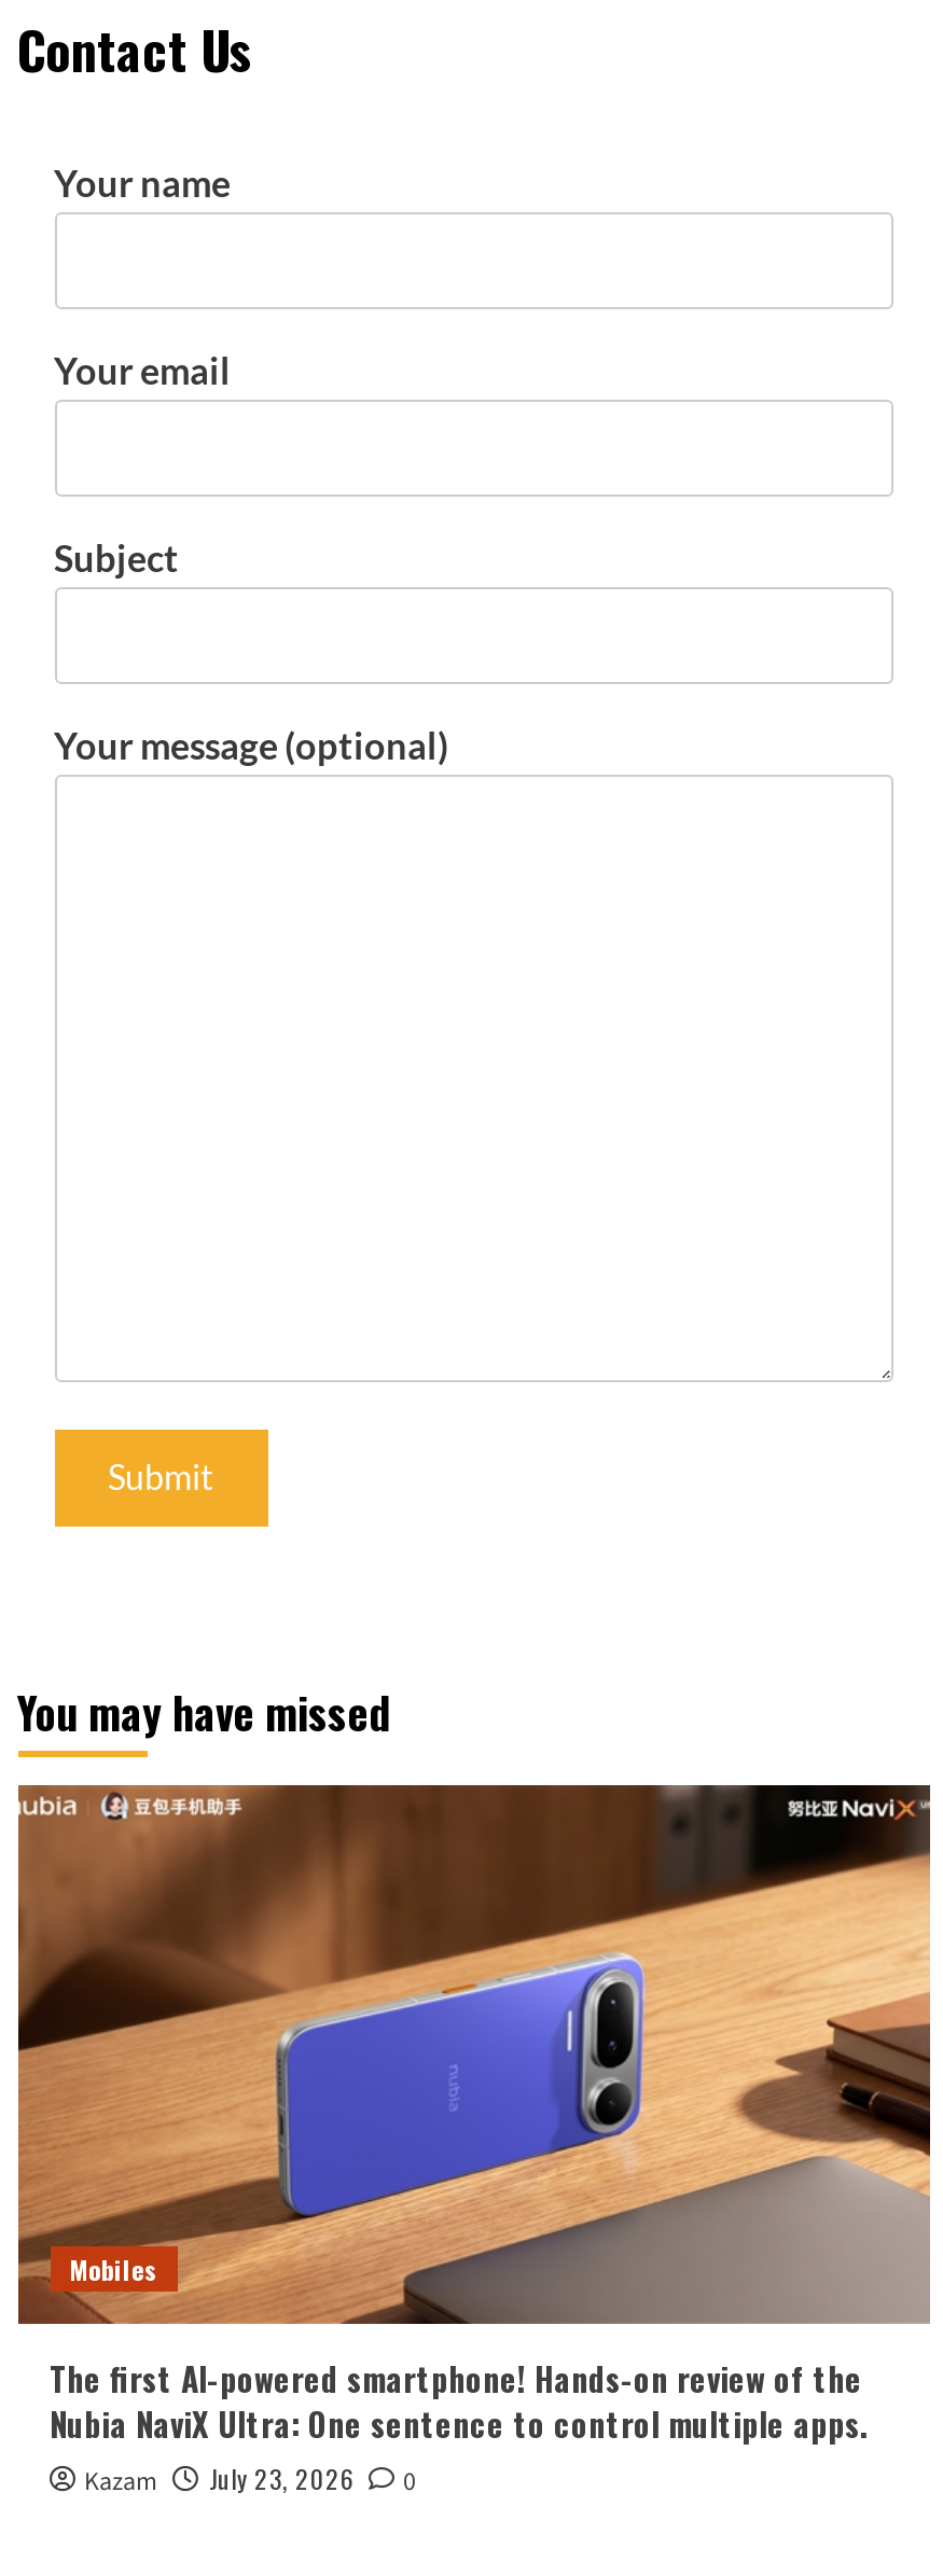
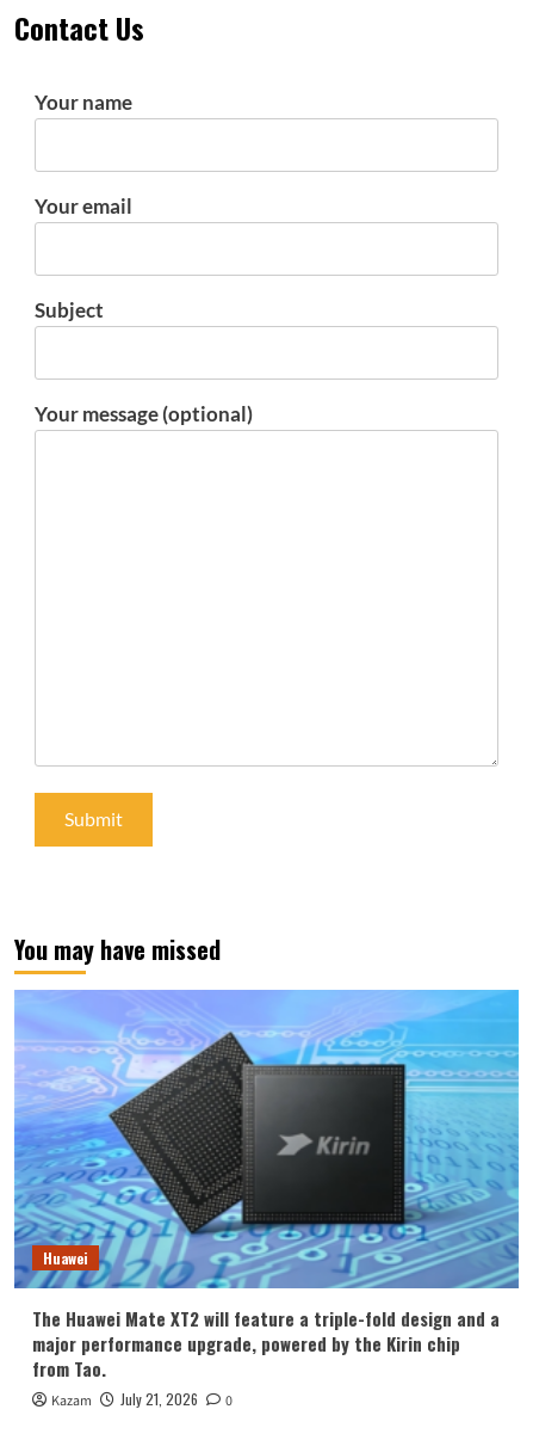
[16,1783,932,2324] [image] | Mobiles -> [13,989,520,1290] [image] | Huawei
[50,2354,869,2447] The first AI-powered smartphone! Hands-on review of the | Nubia NaviX Ultra: One sentence to control multiple apps. -> [32,1305,499,1381] The Huawei Mate XT2 will feature a triple-fold design and a | major performance upgrade, powered by the Kirin chip | from Tao.
[84,2460,416,2501] Kazam July 23, 2026 0 -> [51,1389,232,1411] Kazam July 21, 2026 0

